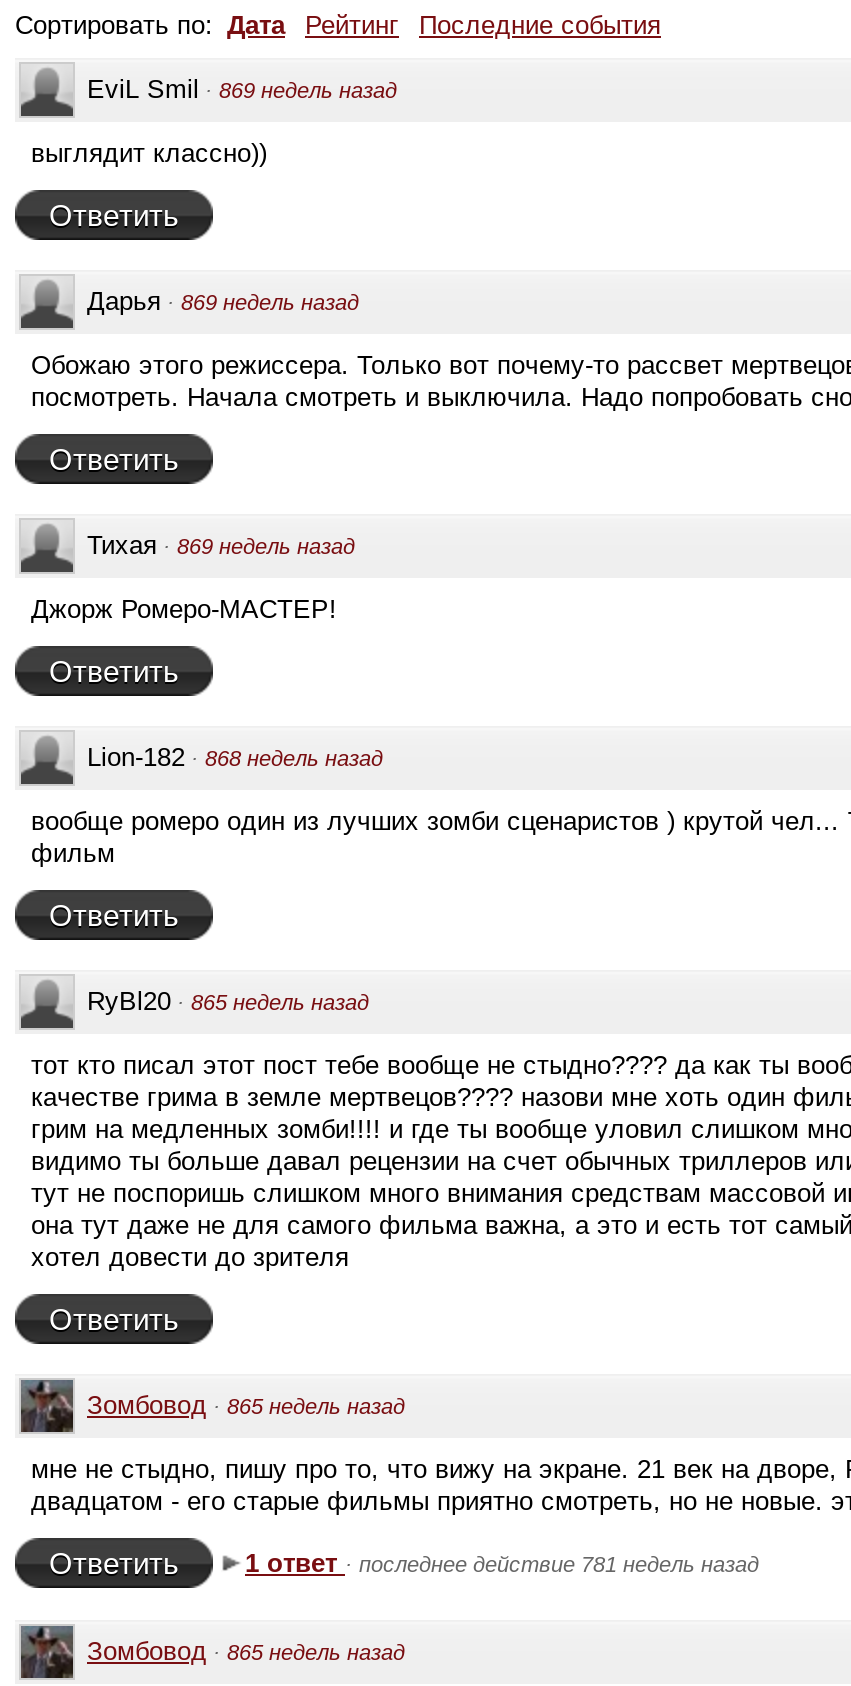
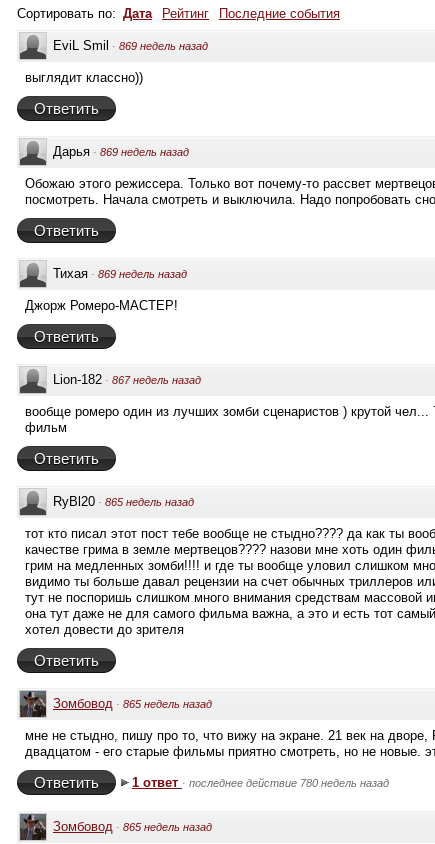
[87,742,383,772] Lion-182 · 868 недель назад -> [53,372,201,387] Lion-182 · 867 недель назад
[245,1548,759,1578] 1 ответ · последнее действие 781 недель назад -> [132,775,389,790] 1 ответ · последнее действие 780 недель назад

